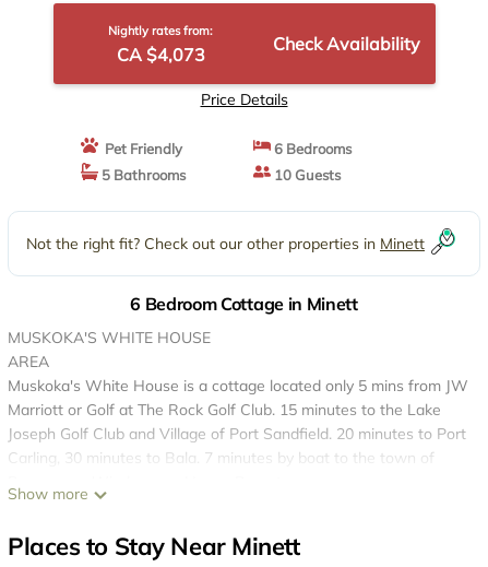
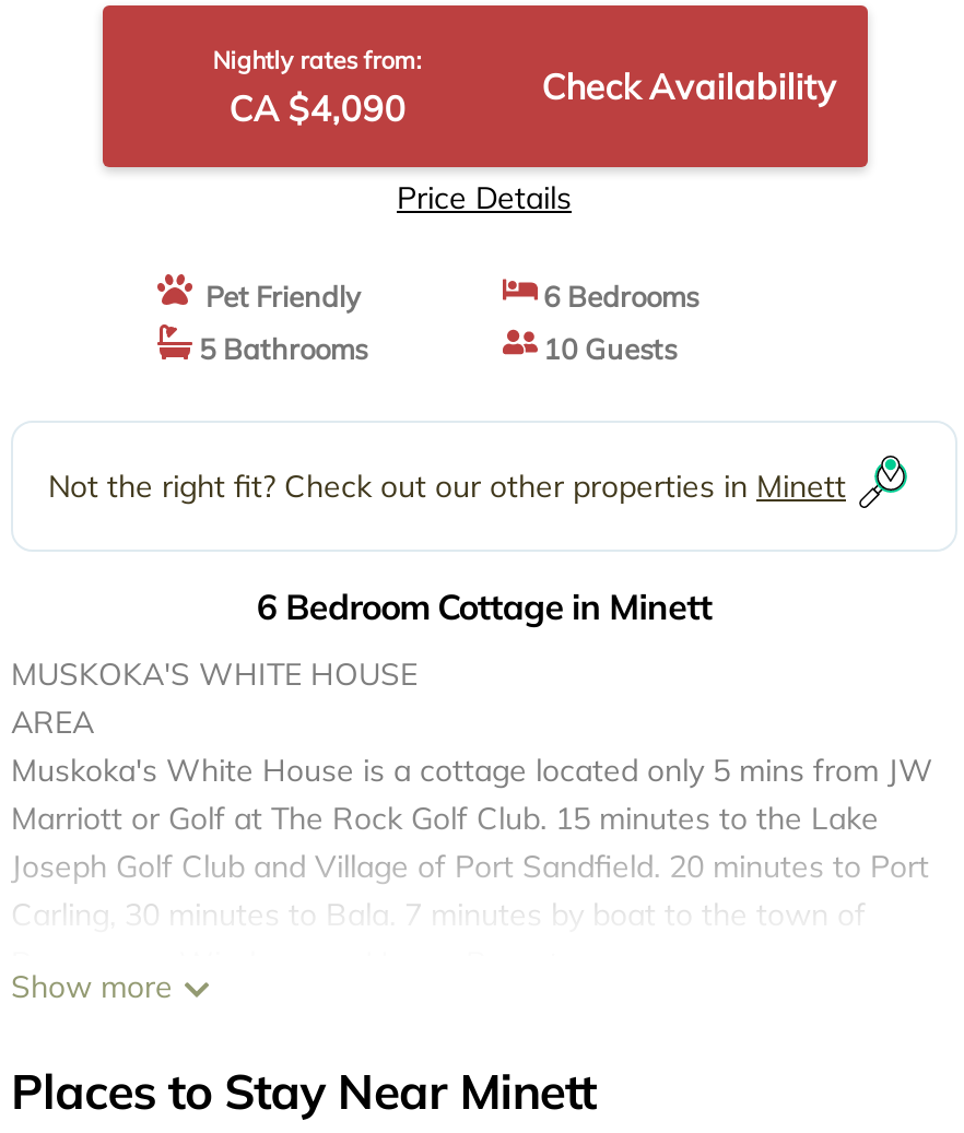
[117,44,205,66] CA $4,073 -> [229,86,406,130] CA $4,090

